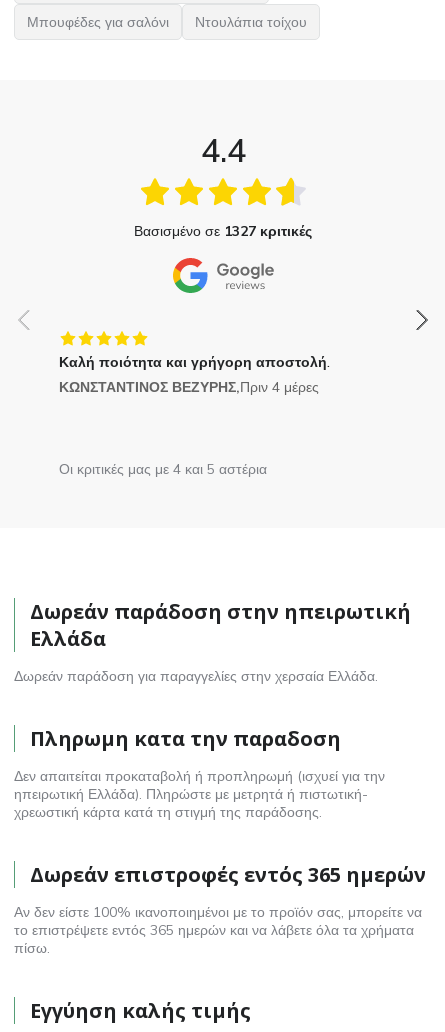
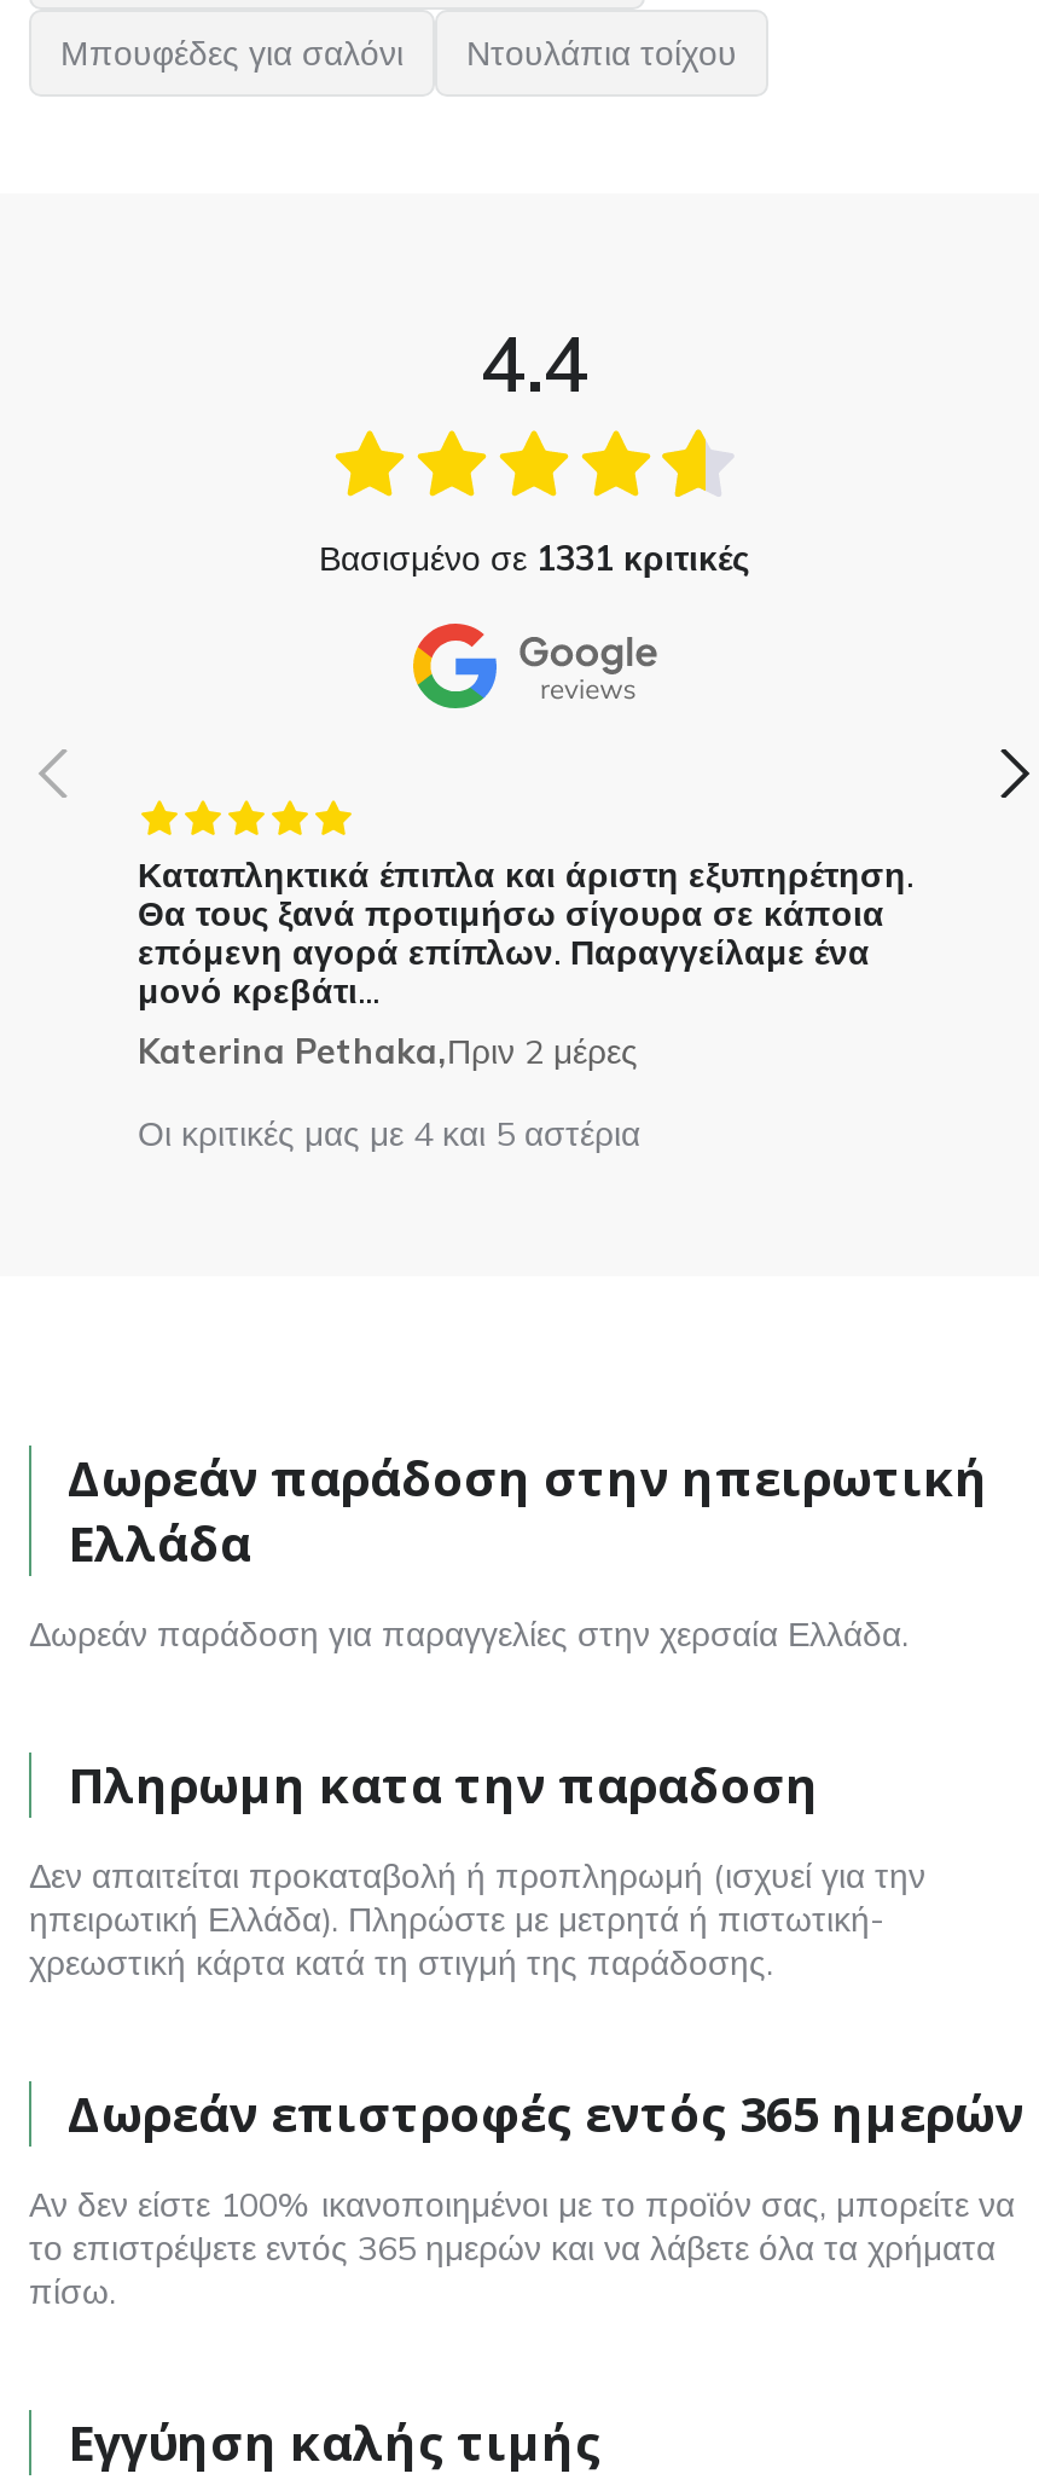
[134,222,312,240] Βασισμένο σε 1327 κριτικές -> [319,536,749,580] Βασισμένο σε 1331 κριτικές
[59,353,330,396] Καλή ποιότητα και γρήγορη αποστολή. | ΚΩΝΣΤΑΝΤΙΝΟΣ ΒΕΖΥΡΗΣ, Πριν 4 μέρες -> [138,853,913,1073] Καταπληκτικά έπιπλα και άριστη εξυπηρέτηση. | Θα τους ξανά προτιμήσω σίγουρα σε κάποια | επόμενη αγορά επίπλων. Παραγγείλαμε ένα | μονό κρεβάτι... | Katerina Pethaka,Πριν 2 μέρες

